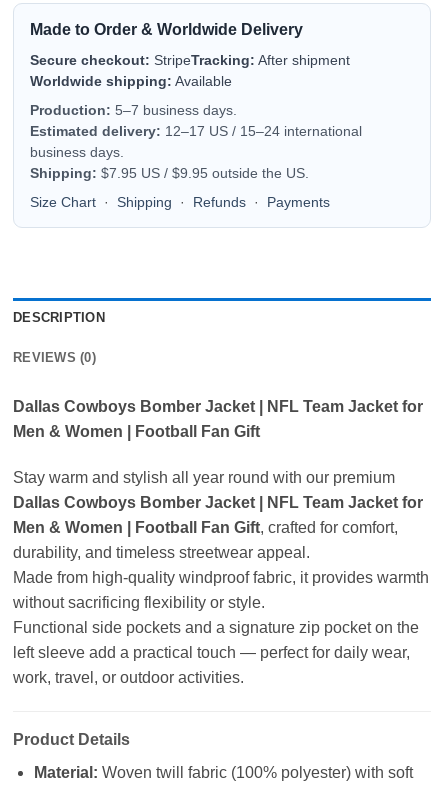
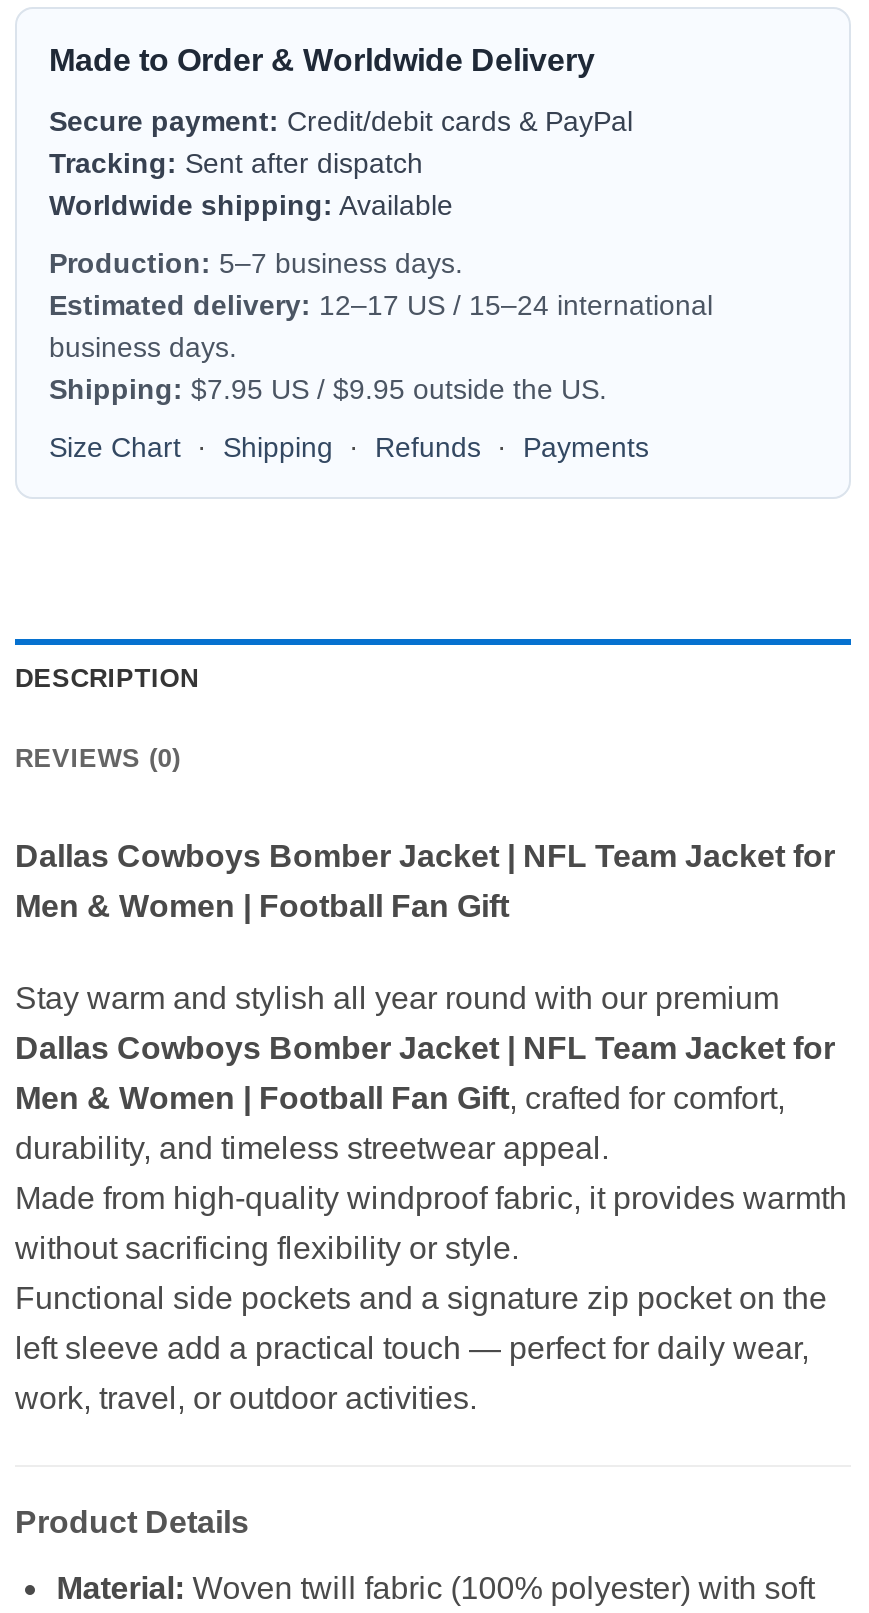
[30,52,350,68] Secure checkout: StripeTracking: After shipment -> [49,105,633,179] Secure payment: Credit/debit cards & PayPal | Tracking: Sent after dispatch

